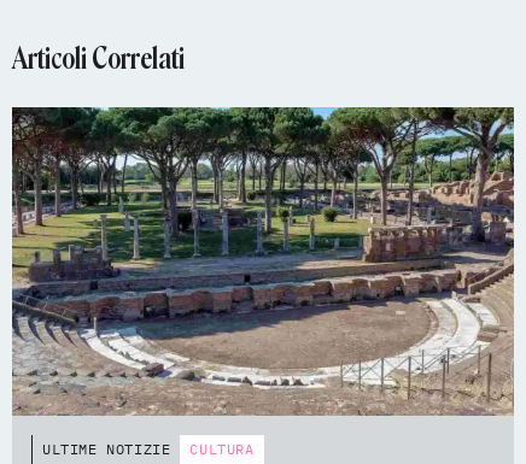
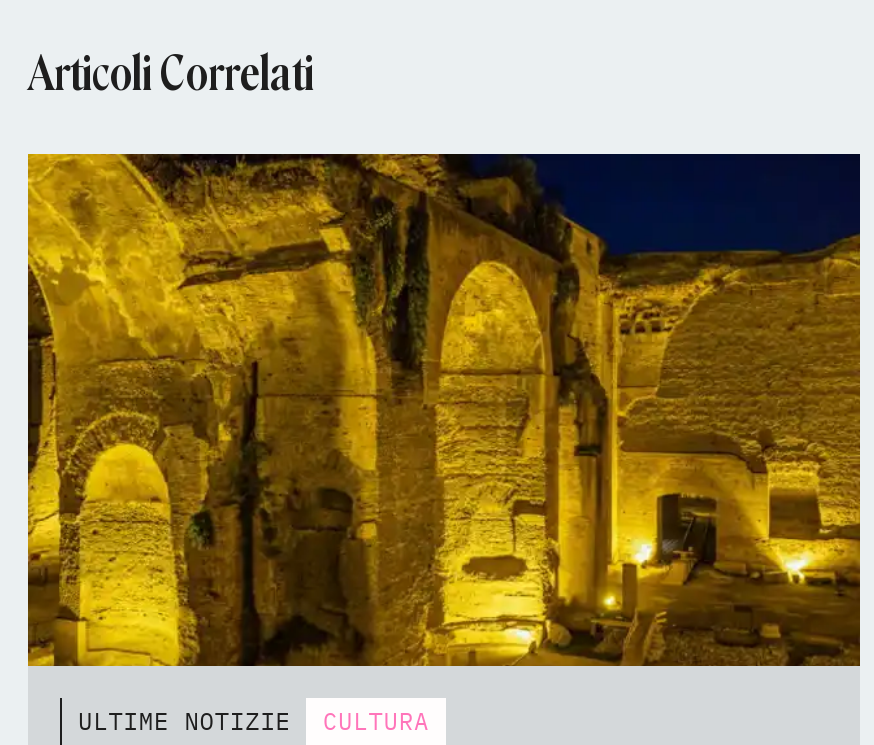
[11,106,515,417] [image] -> [26,152,862,668] [image]

